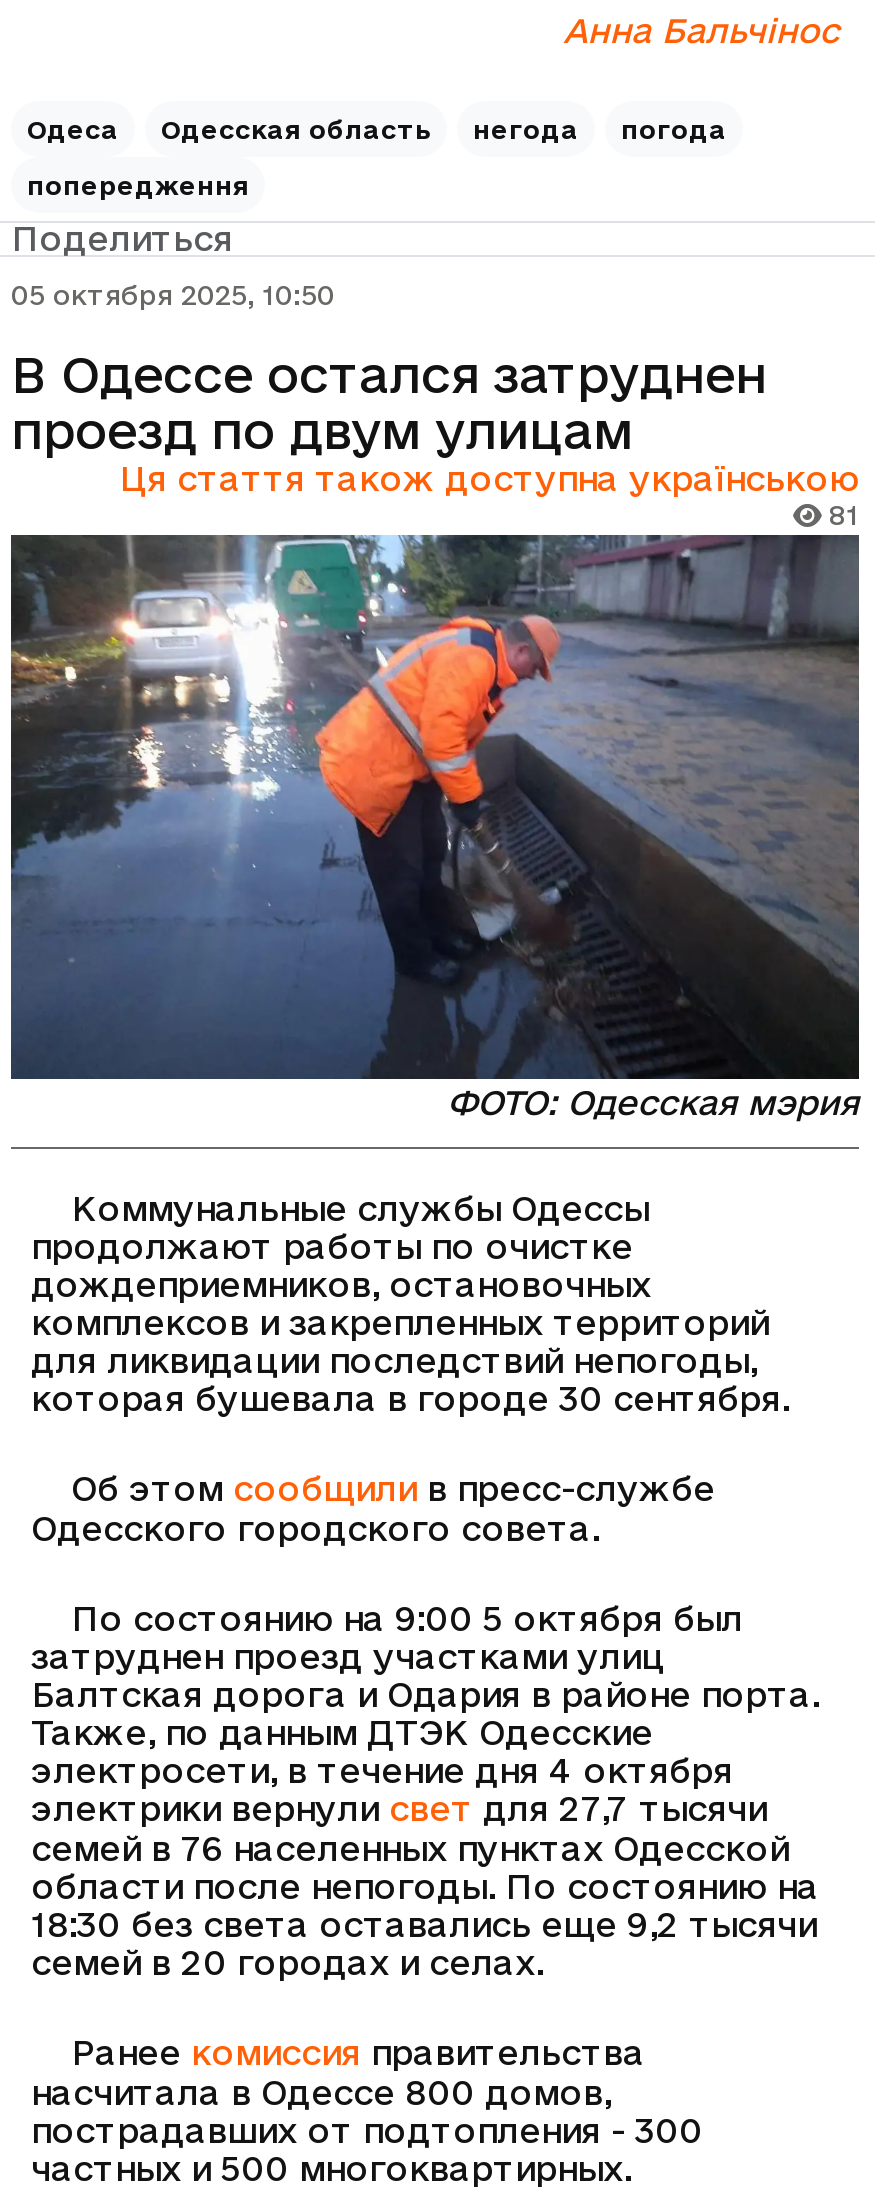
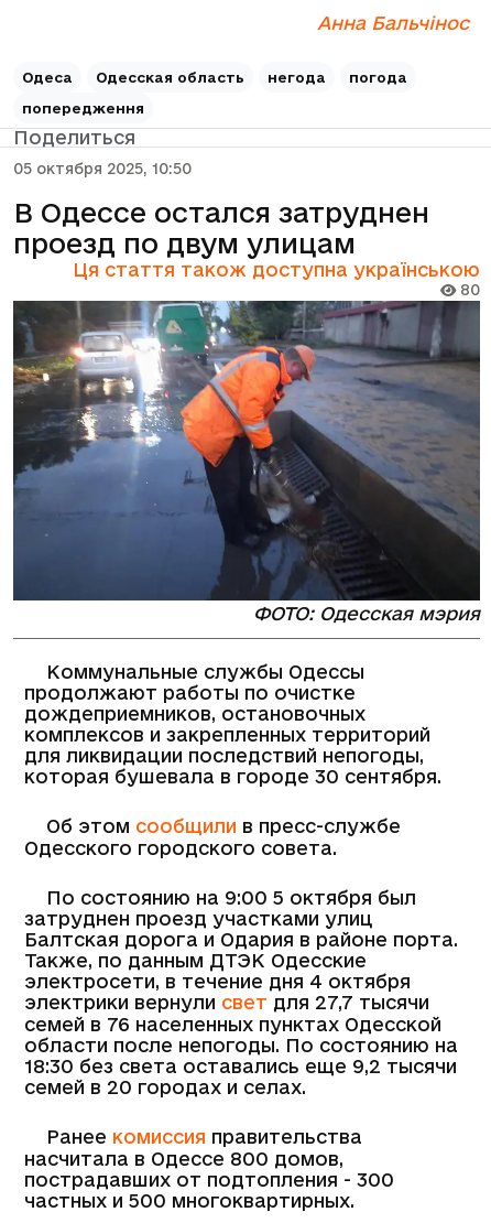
[821,499,859,531] 81 -> [456,281,480,298] 80

